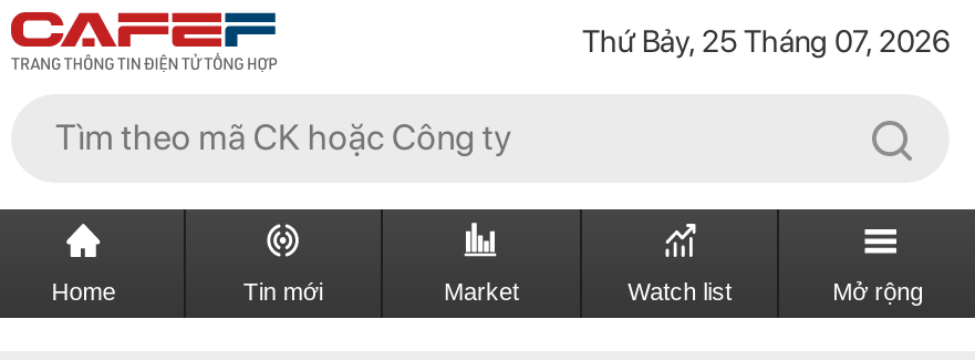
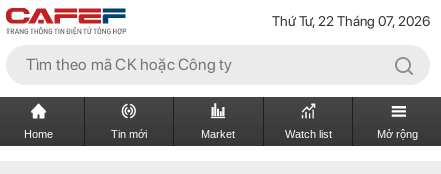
[582,23,950,59] Thứ Bảy, 25 Tháng 07, 2026 -> [272,13,430,29] Thứ Tư, 22 Tháng 07, 2026

